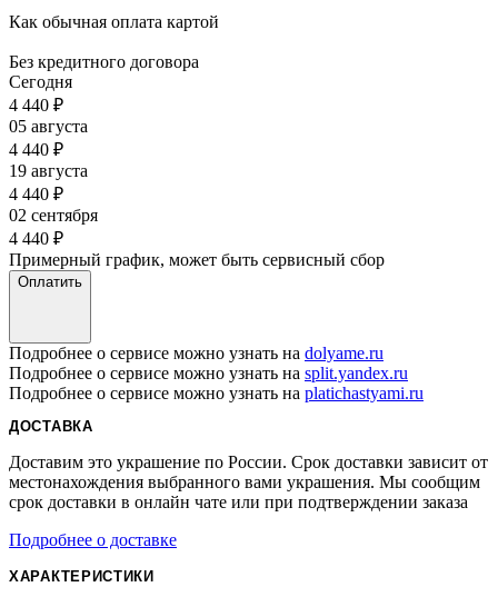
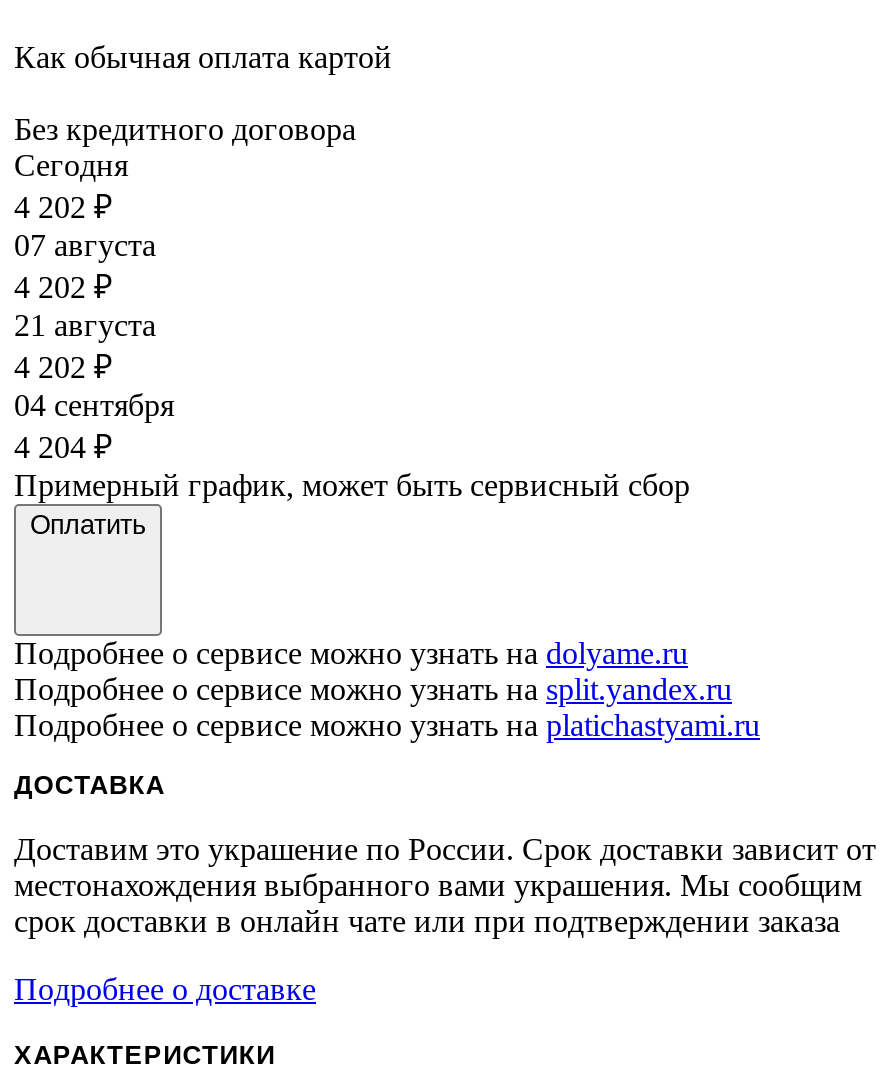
[9,96,63,115] 4 440 ₽ -> [14,191,112,225] 4 202 ₽
[9,117,88,136] 05 августа -> [14,229,156,263] 07 августа
[9,140,63,159] 4 440 ₽ -> [14,271,112,305] 4 202 ₽
[9,162,88,180] 19 августа -> [14,309,156,343] 21 августа
[9,185,63,204] 4 440 ₽ -> [14,351,112,385] 4 202 ₽
[9,206,98,225] 02 сентября -> [14,389,174,423] 04 сентября
[9,229,63,248] 4 440 ₽ -> [14,431,112,465] 4 204 ₽

